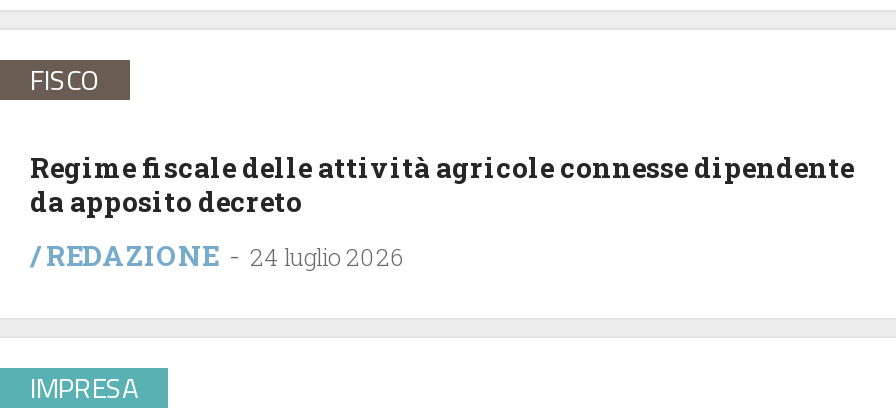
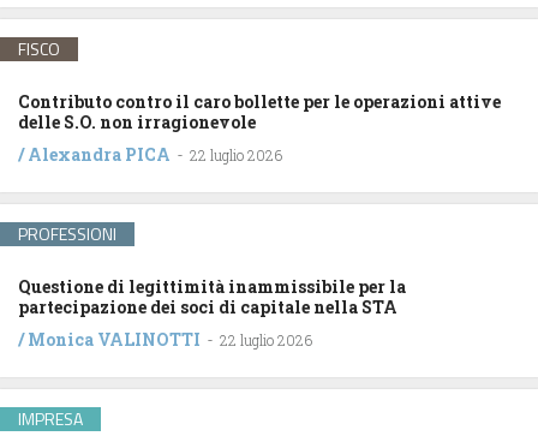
[30,148,854,274] Regime fiscale delle attività agricole connesse dipendente | da apposito decreto | /REDAZIONE - 24 luglio 2026 -> [18,90,501,351] Contributo contro il caro bollette per le operazioni attive | delle S.O. non irragionevole | /Alexandra PICA - 22 luglio 2026 | PROFESSIONI | Questione di legittimità inammissibile per la | partecipazione dei soci di capitale nella STA | /Monica VALINOTTI - 22 luglio 2026

